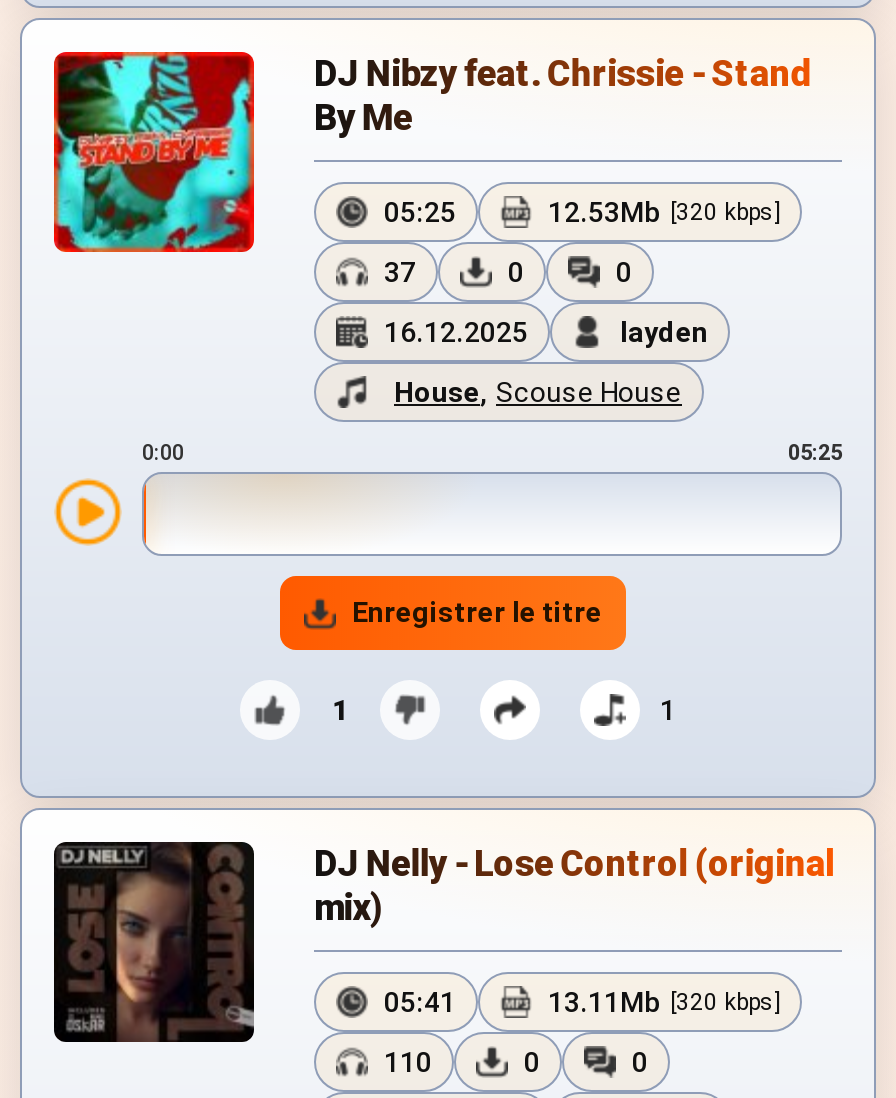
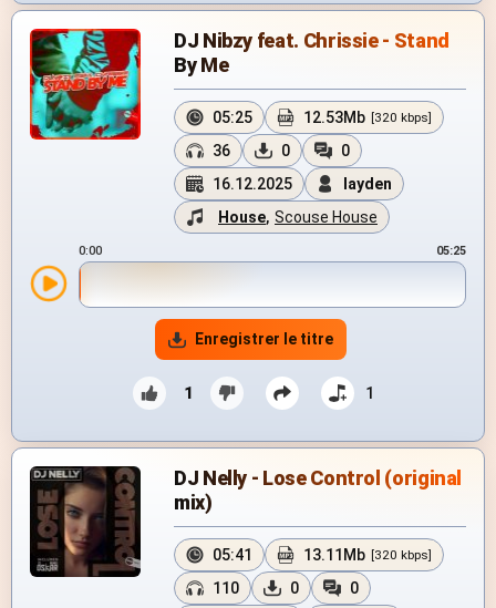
[384,256,416,288] 37 -> [213,142,230,159] 36

